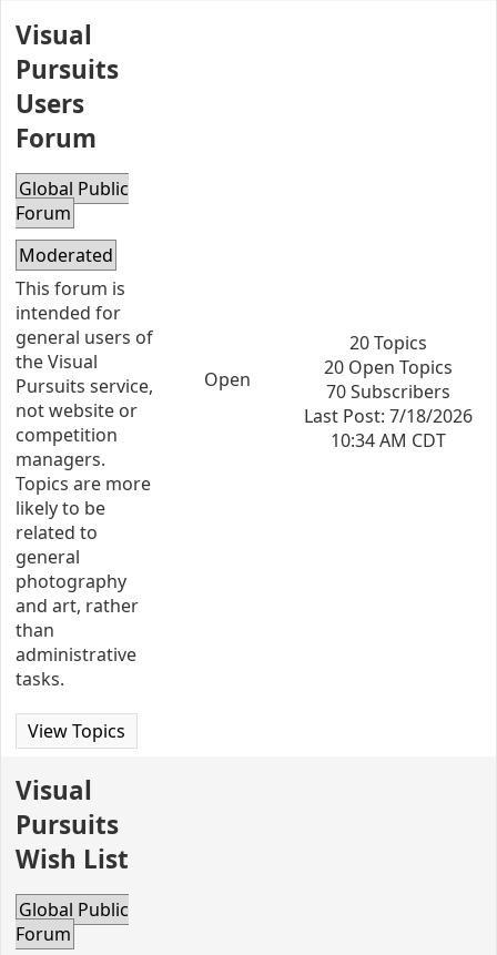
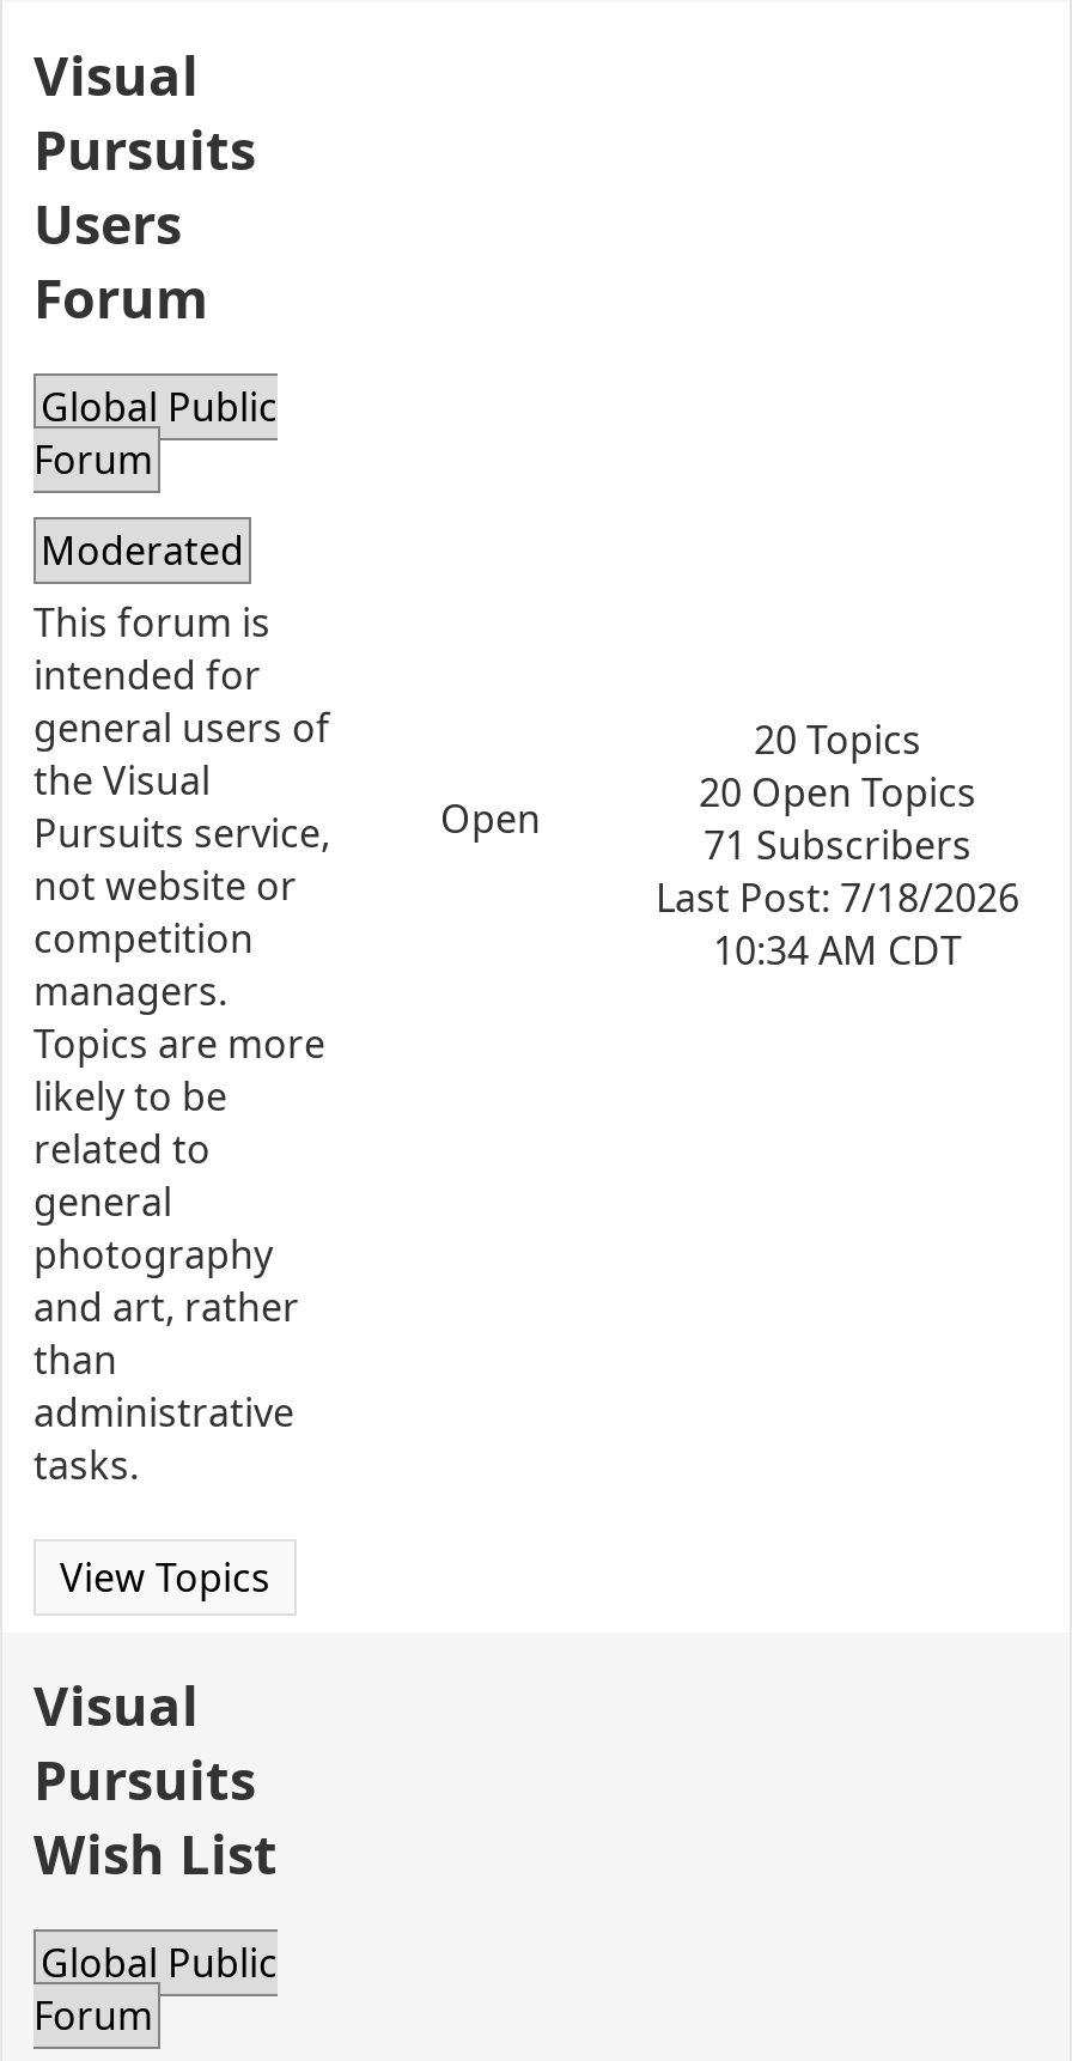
[326,379,450,403] 70 Subscribers -> [703,818,971,870] 71 Subscribers

